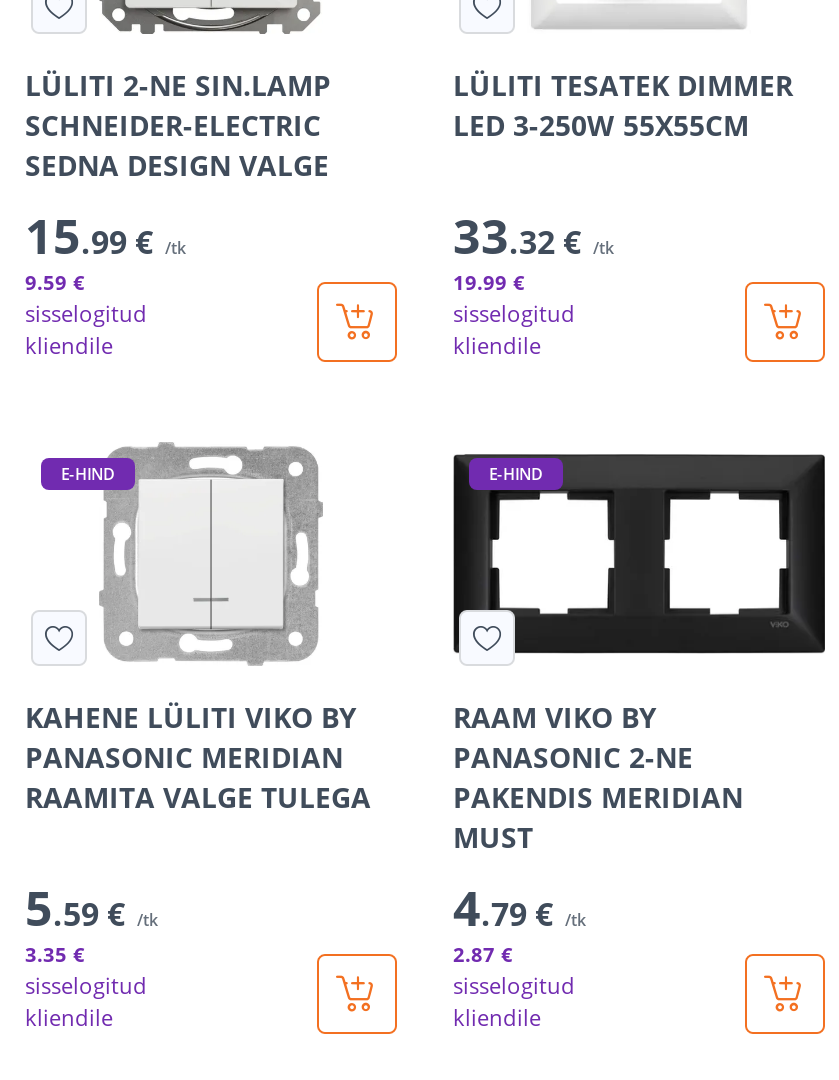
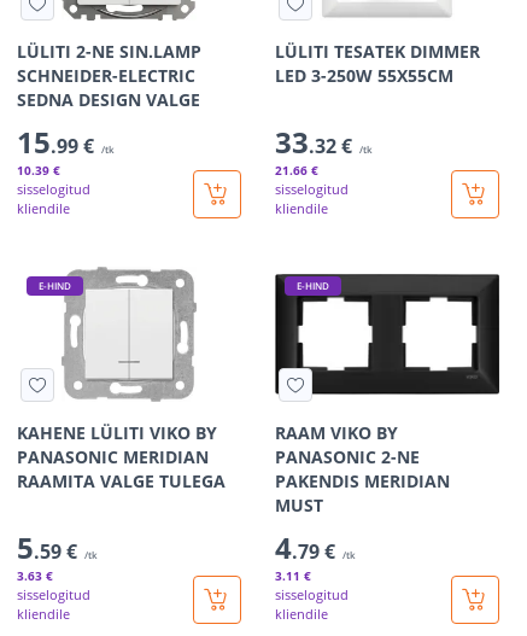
[25,268,85,296] 9.59 € -> [17,162,60,179] 10.39 €
[453,268,525,296] 19.99 € -> [275,162,318,179] 21.66 €
[25,940,85,968] 3.35 € -> [17,567,53,584] 3.63 €
[453,940,513,968] 2.87 € -> [275,567,311,584] 3.11 €

